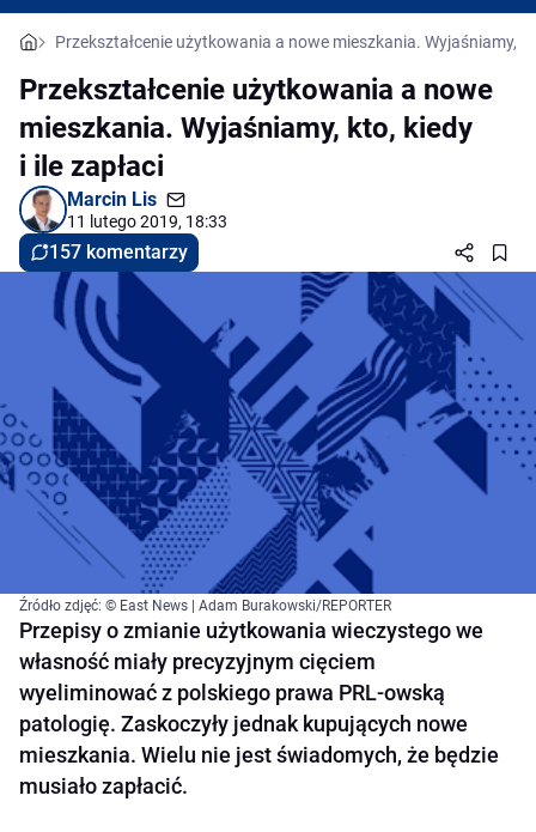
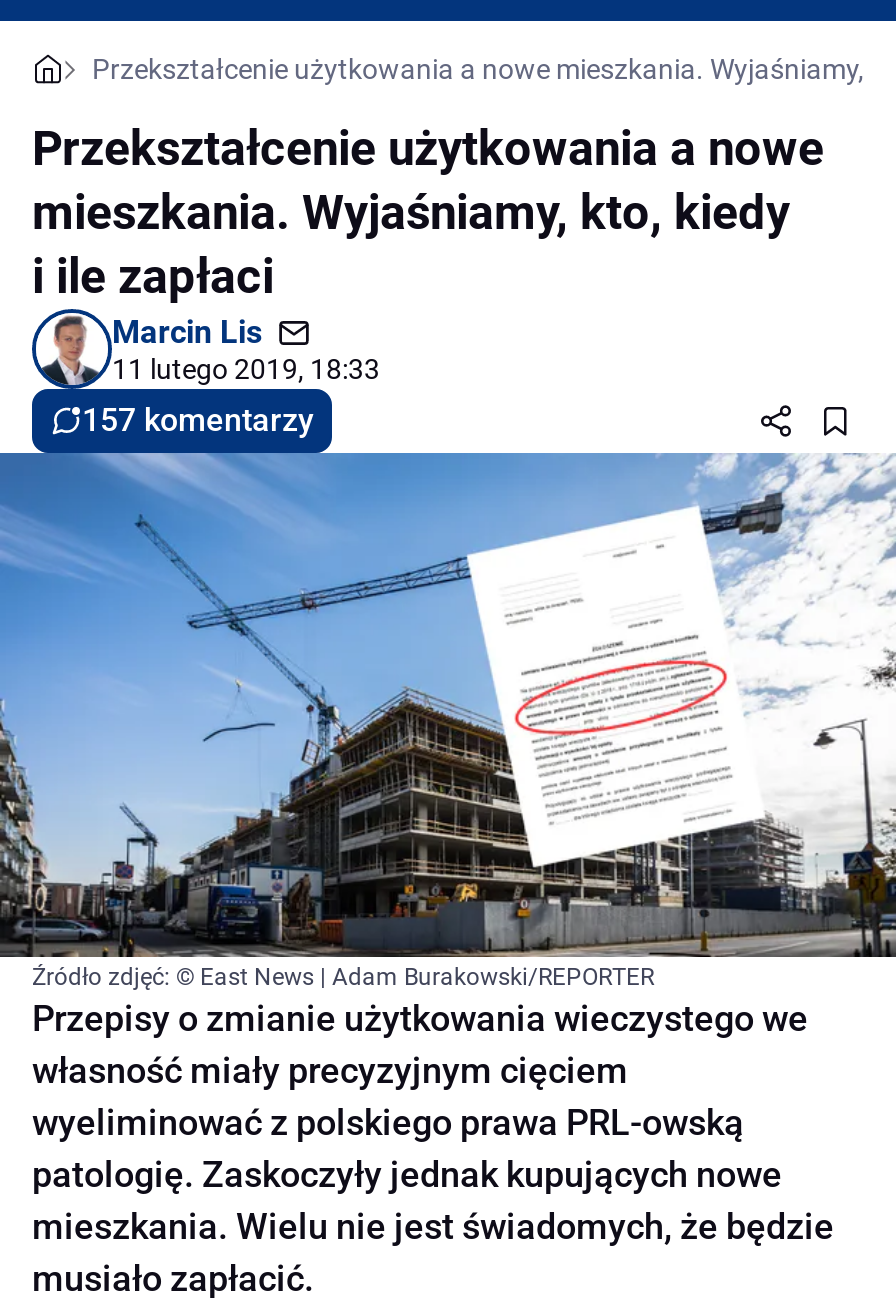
[4,271,532,595] [image] -> [6,451,890,959] [image]

